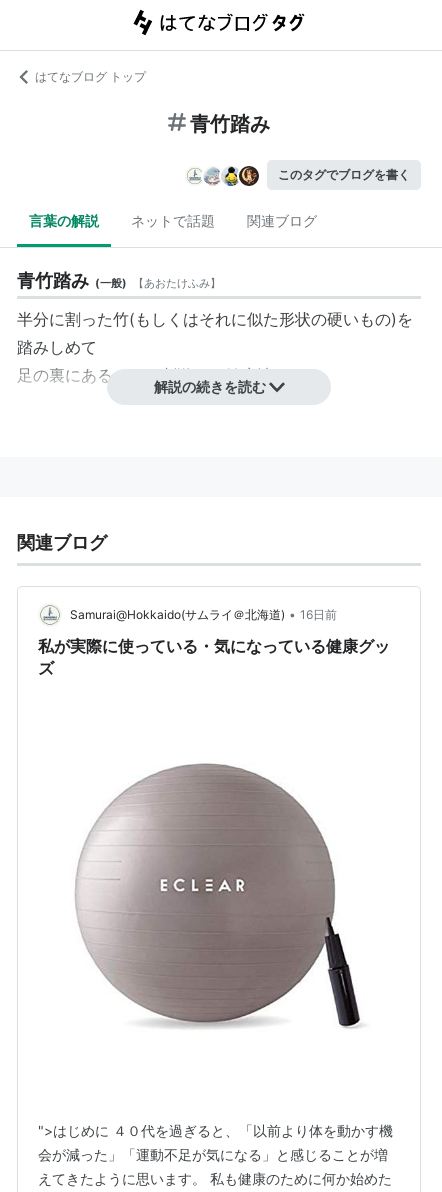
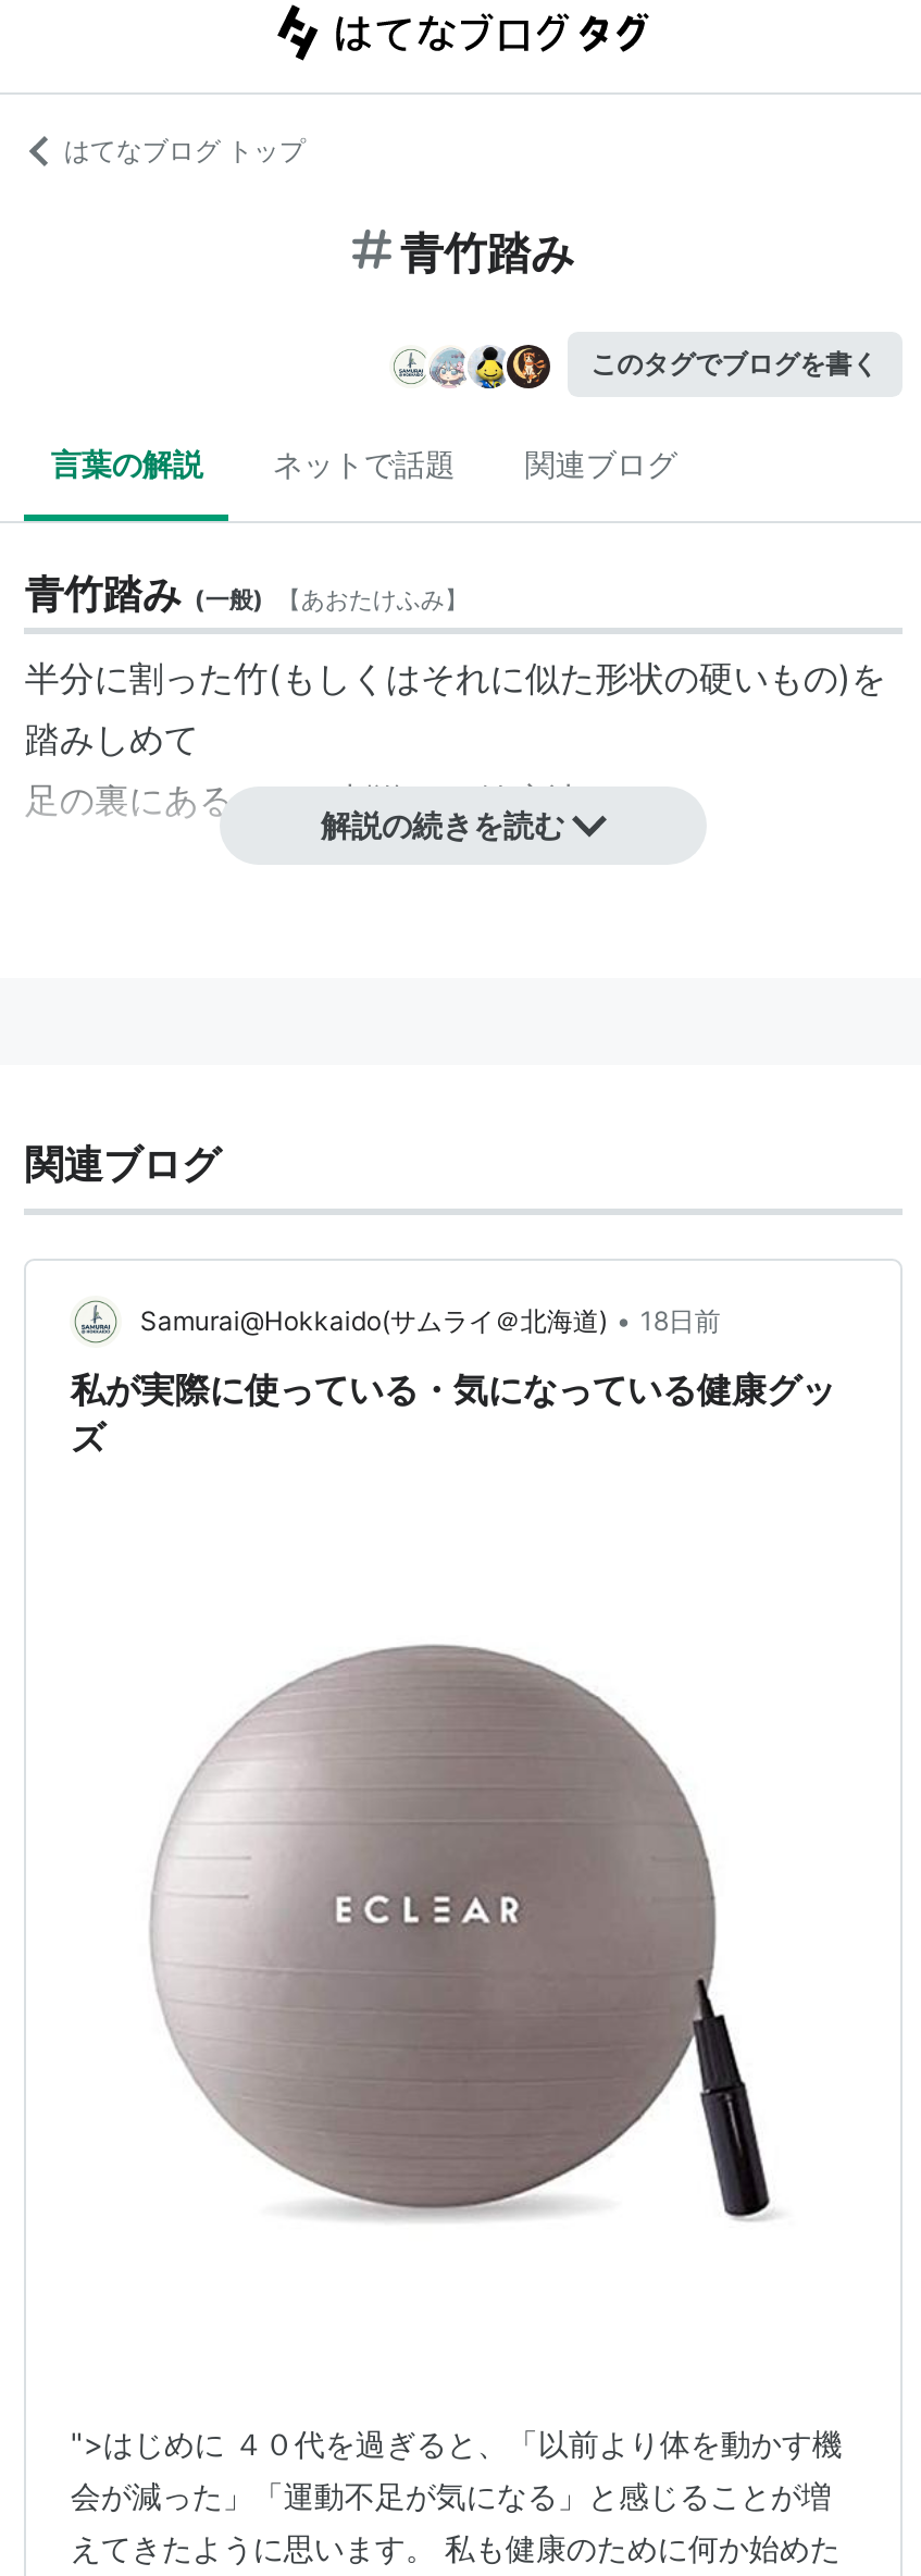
[70,607,337,622] Samurai@Hokkaido(サムライ＠北海道) • 16日前 -> [140,1303,721,1338] Samurai@Hokkaido(サムライ＠北海道) • 18日前

